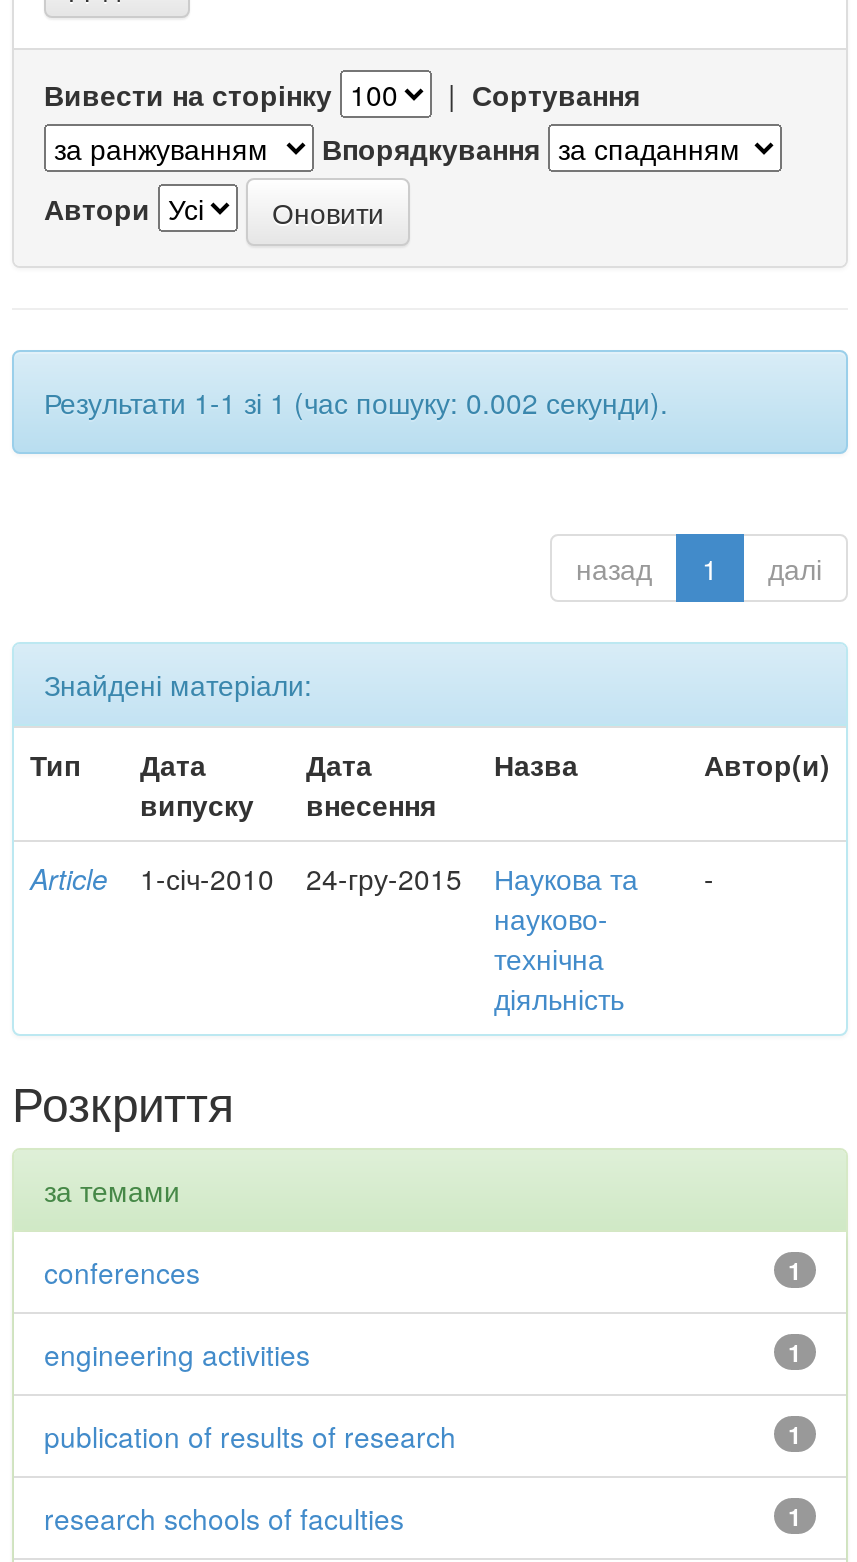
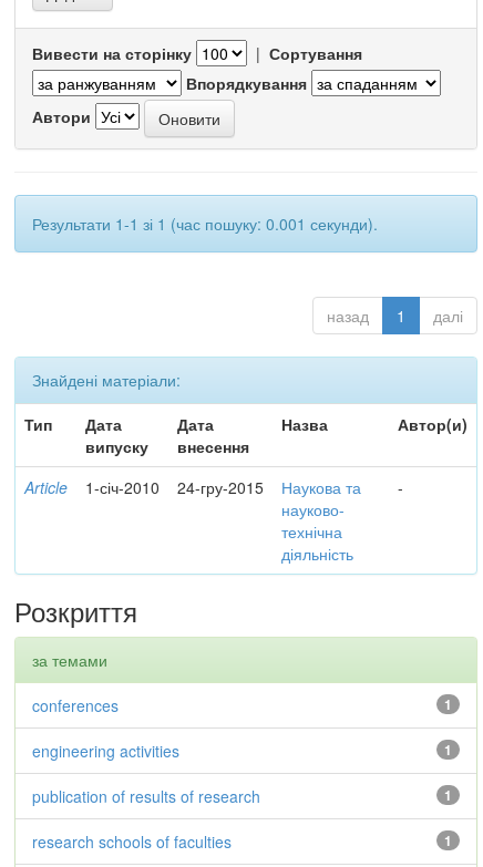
[44,382,668,422] Результати 1-1 зі 1 (час пошуку: 0.002 секунди). -> [32,213,378,235] Результати 1-1 зі 1 (час пошуку: 0.001 секунди).

